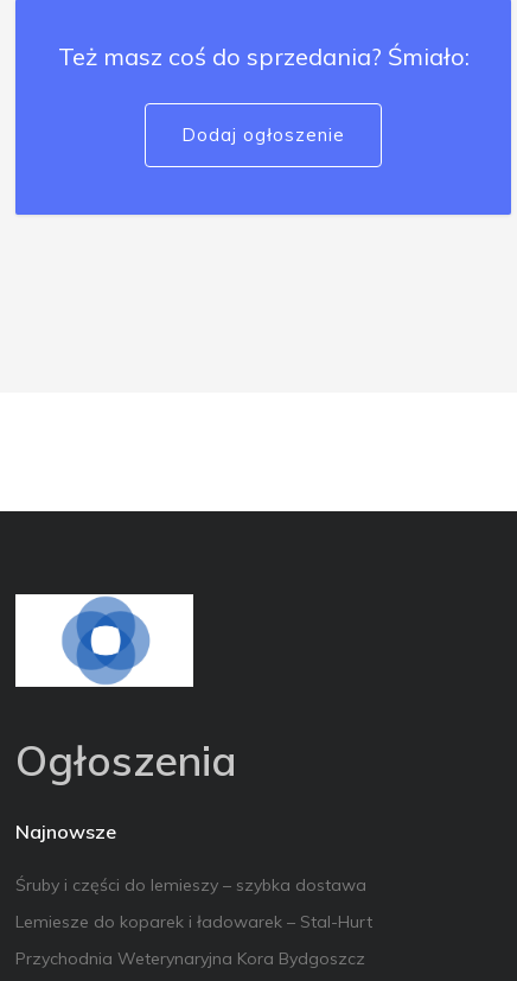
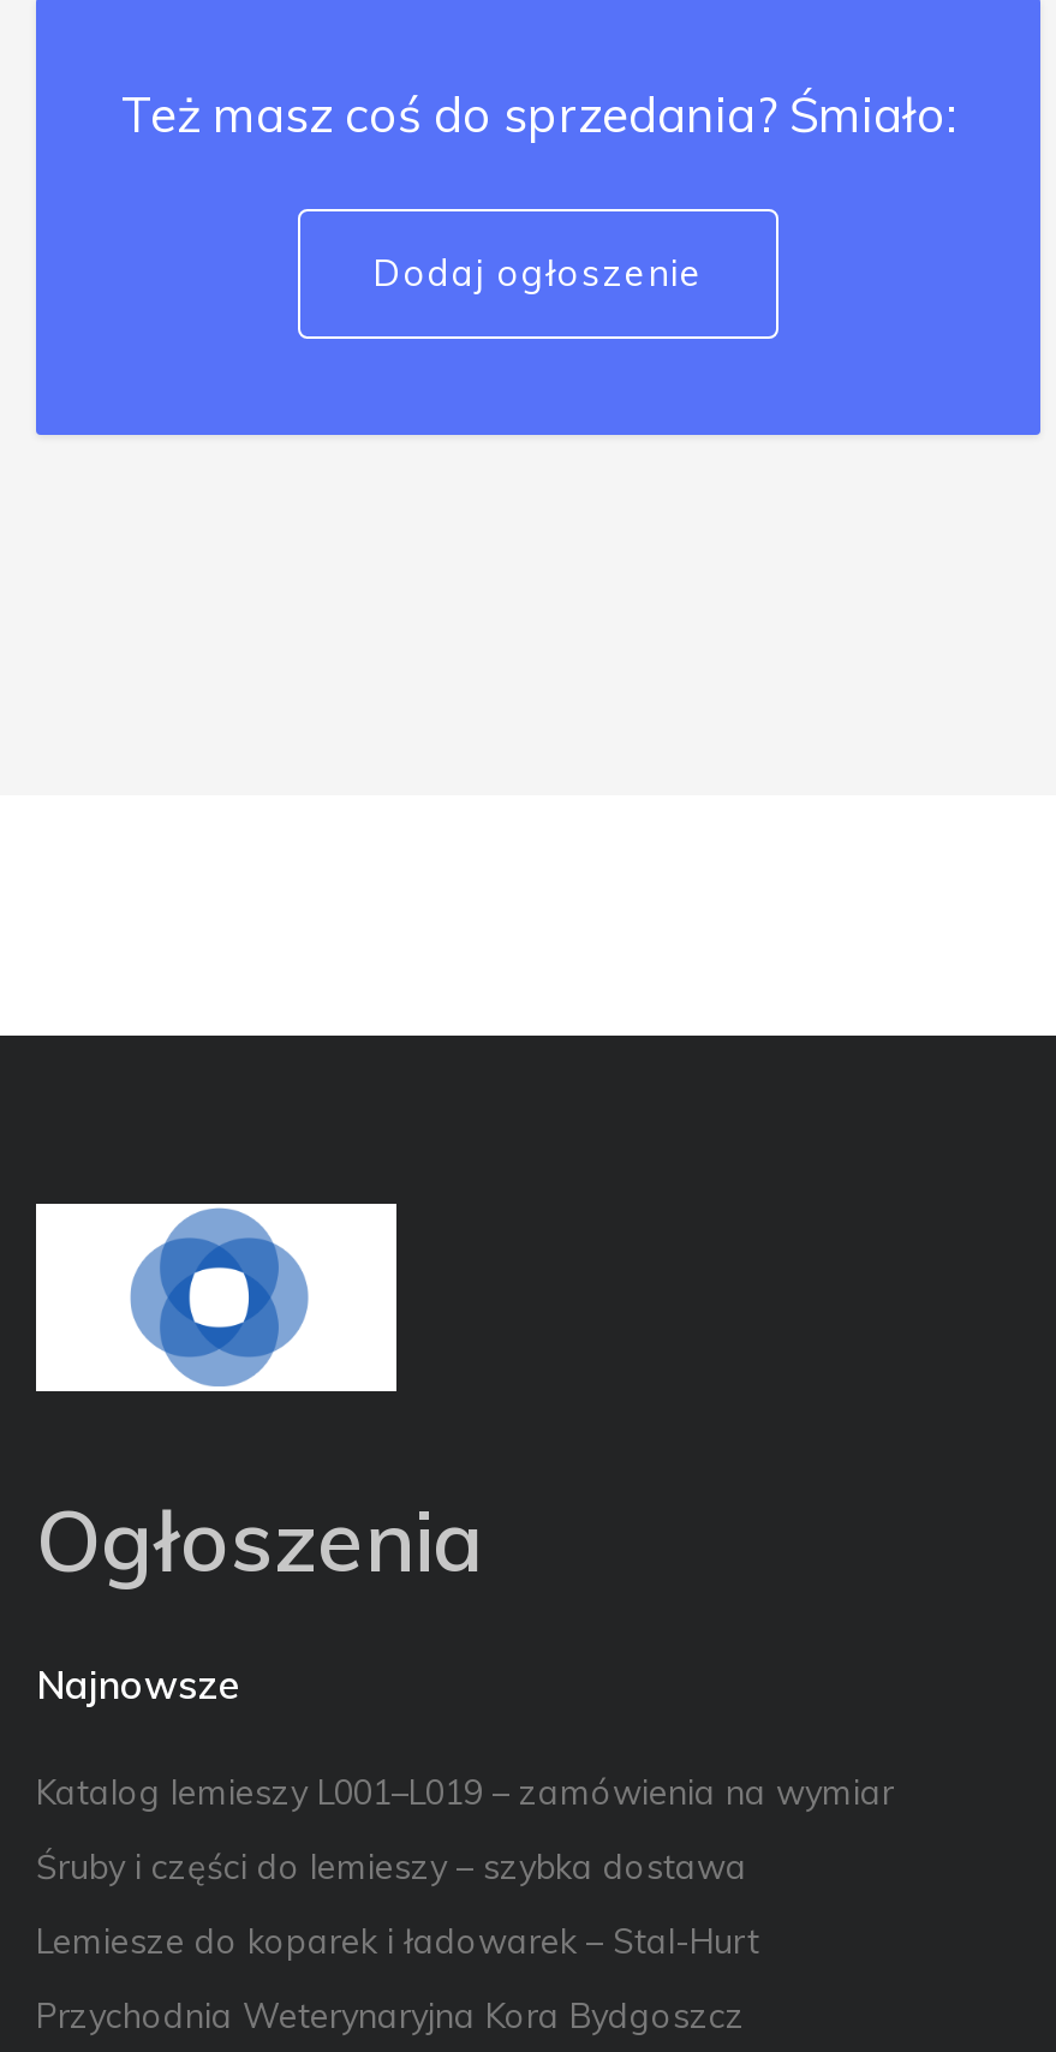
none -> [36,1771,894,1815] Katalog lemieszy L001–L019 – zamówienia na wymiar

